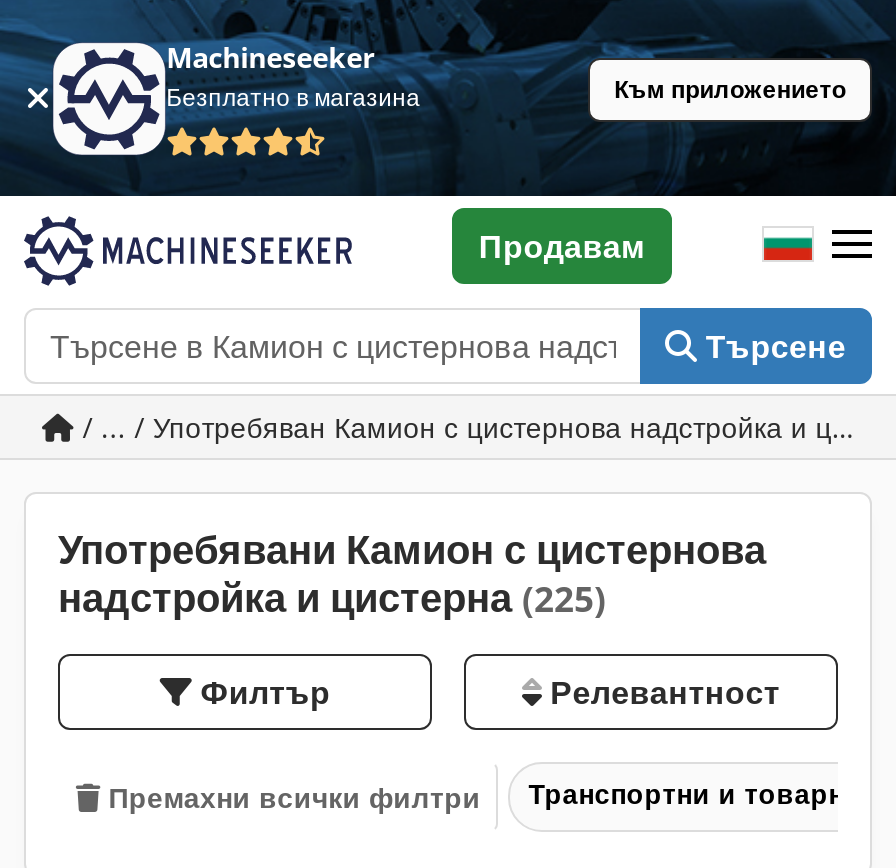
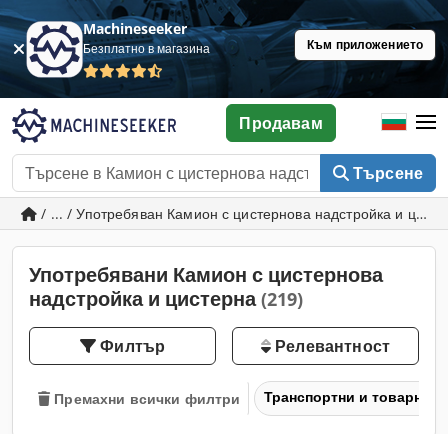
[58,570,606,624] надстройка и цистерна (225) -> [29,285,303,312] надстройка и цистерна (219)

